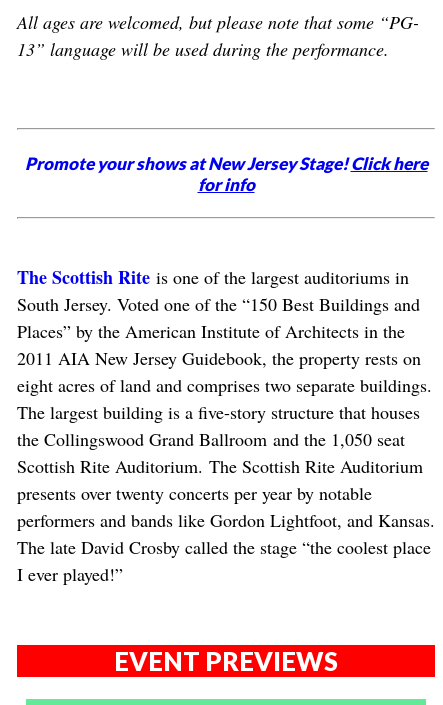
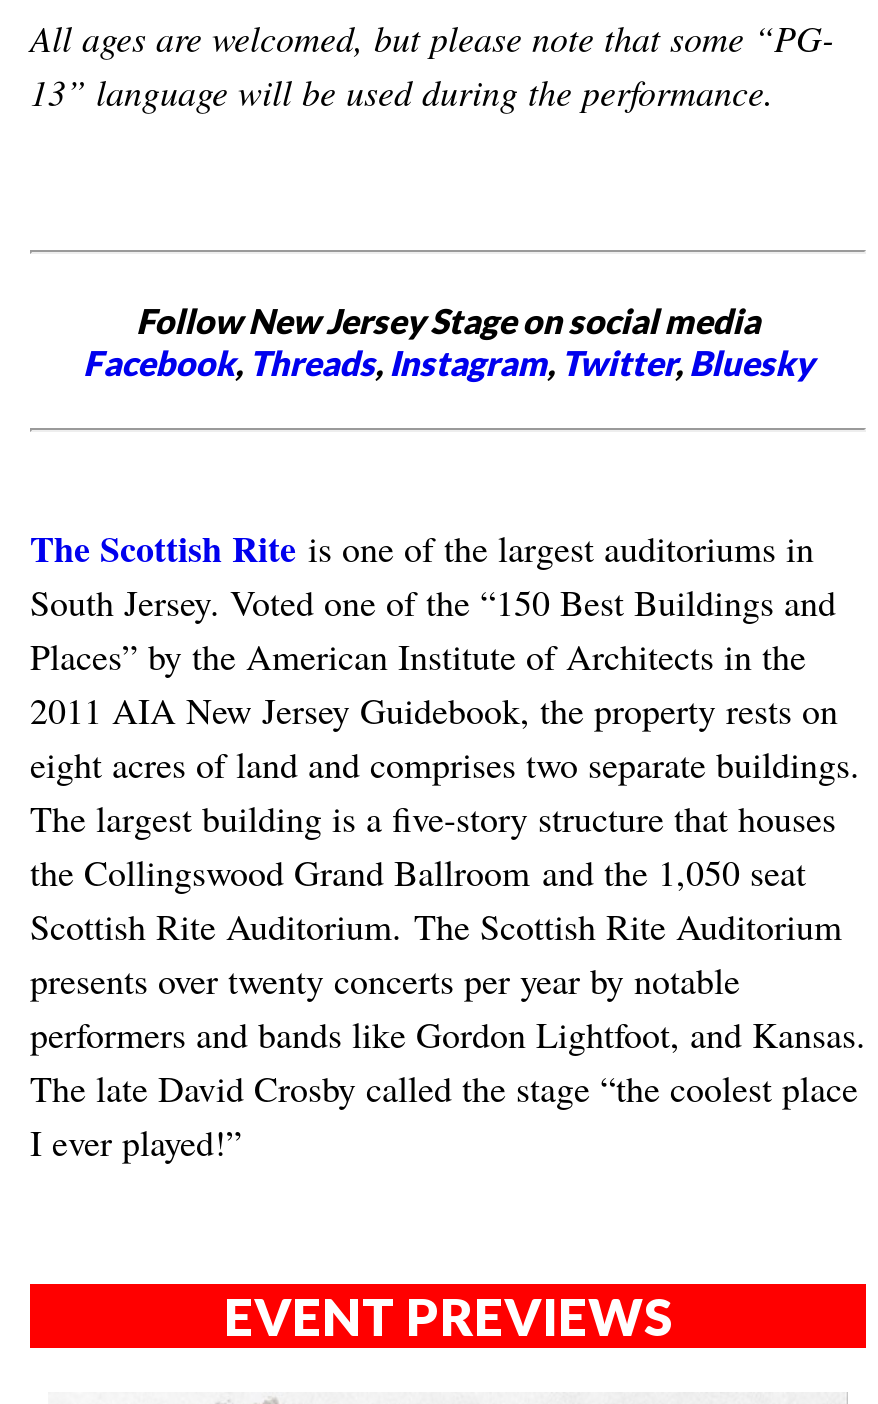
[24,153,427,195] Promote your shows at New Jersey Stage!Click here | for info -> [83,299,813,383] Follow New Jersey Stage on social media | Facebook, Threads, Instagram, Twitter, Bluesky

